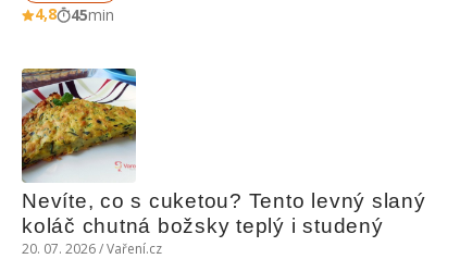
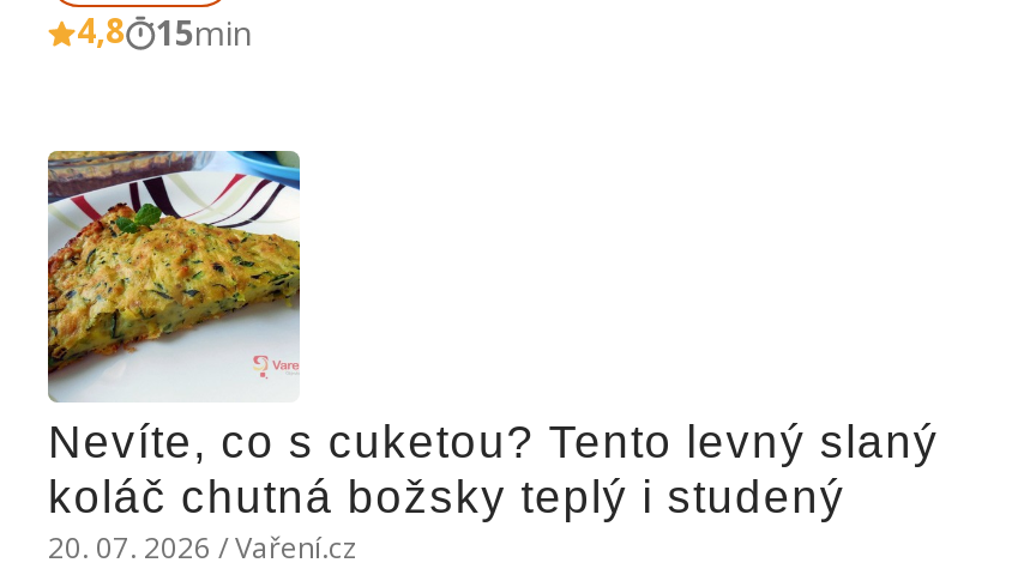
[35,3,114,25] 4,8 45min -> [77,7,252,55] 4,8 15min

